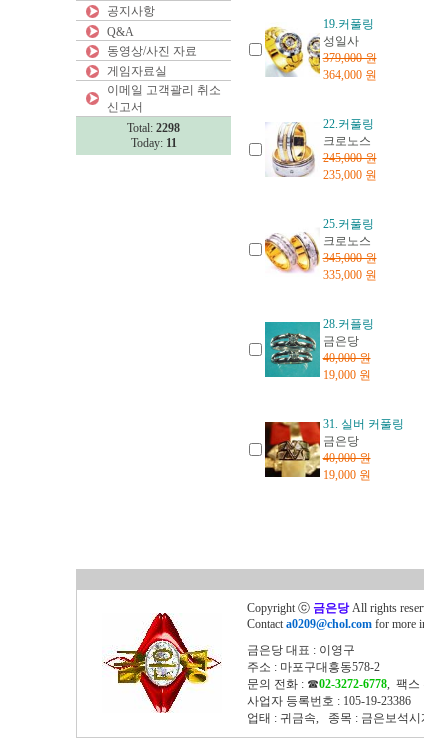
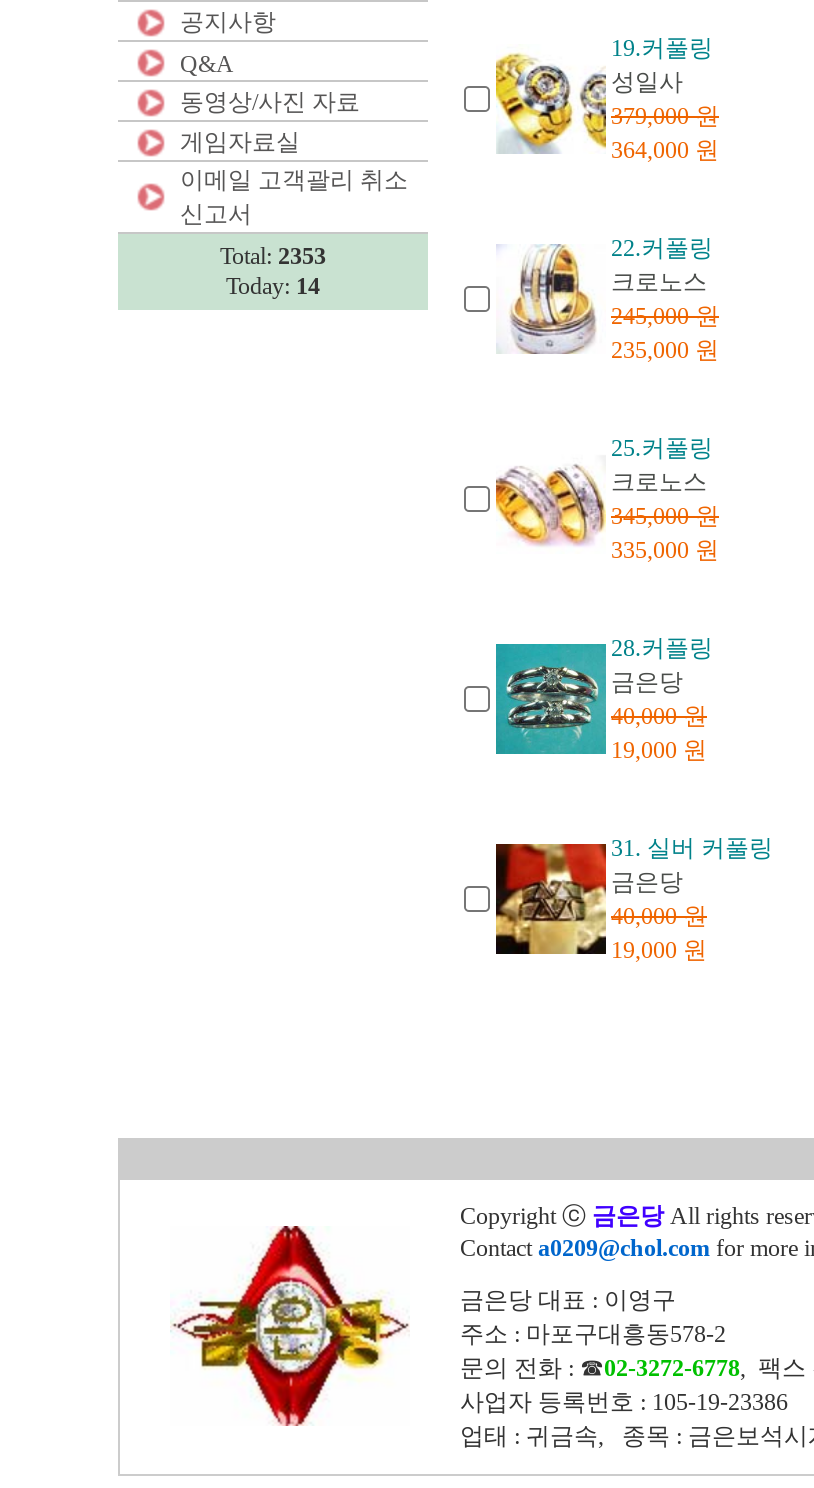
[127,121,180,135] Total: 2298 -> [220,242,326,270] Total: 2353
[130,136,176,150] Today: 11 -> [226,272,320,300] Today: 14

